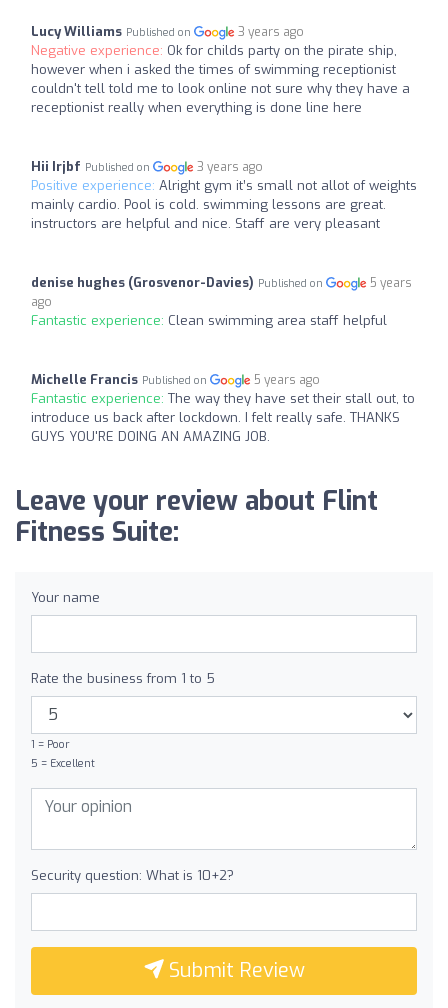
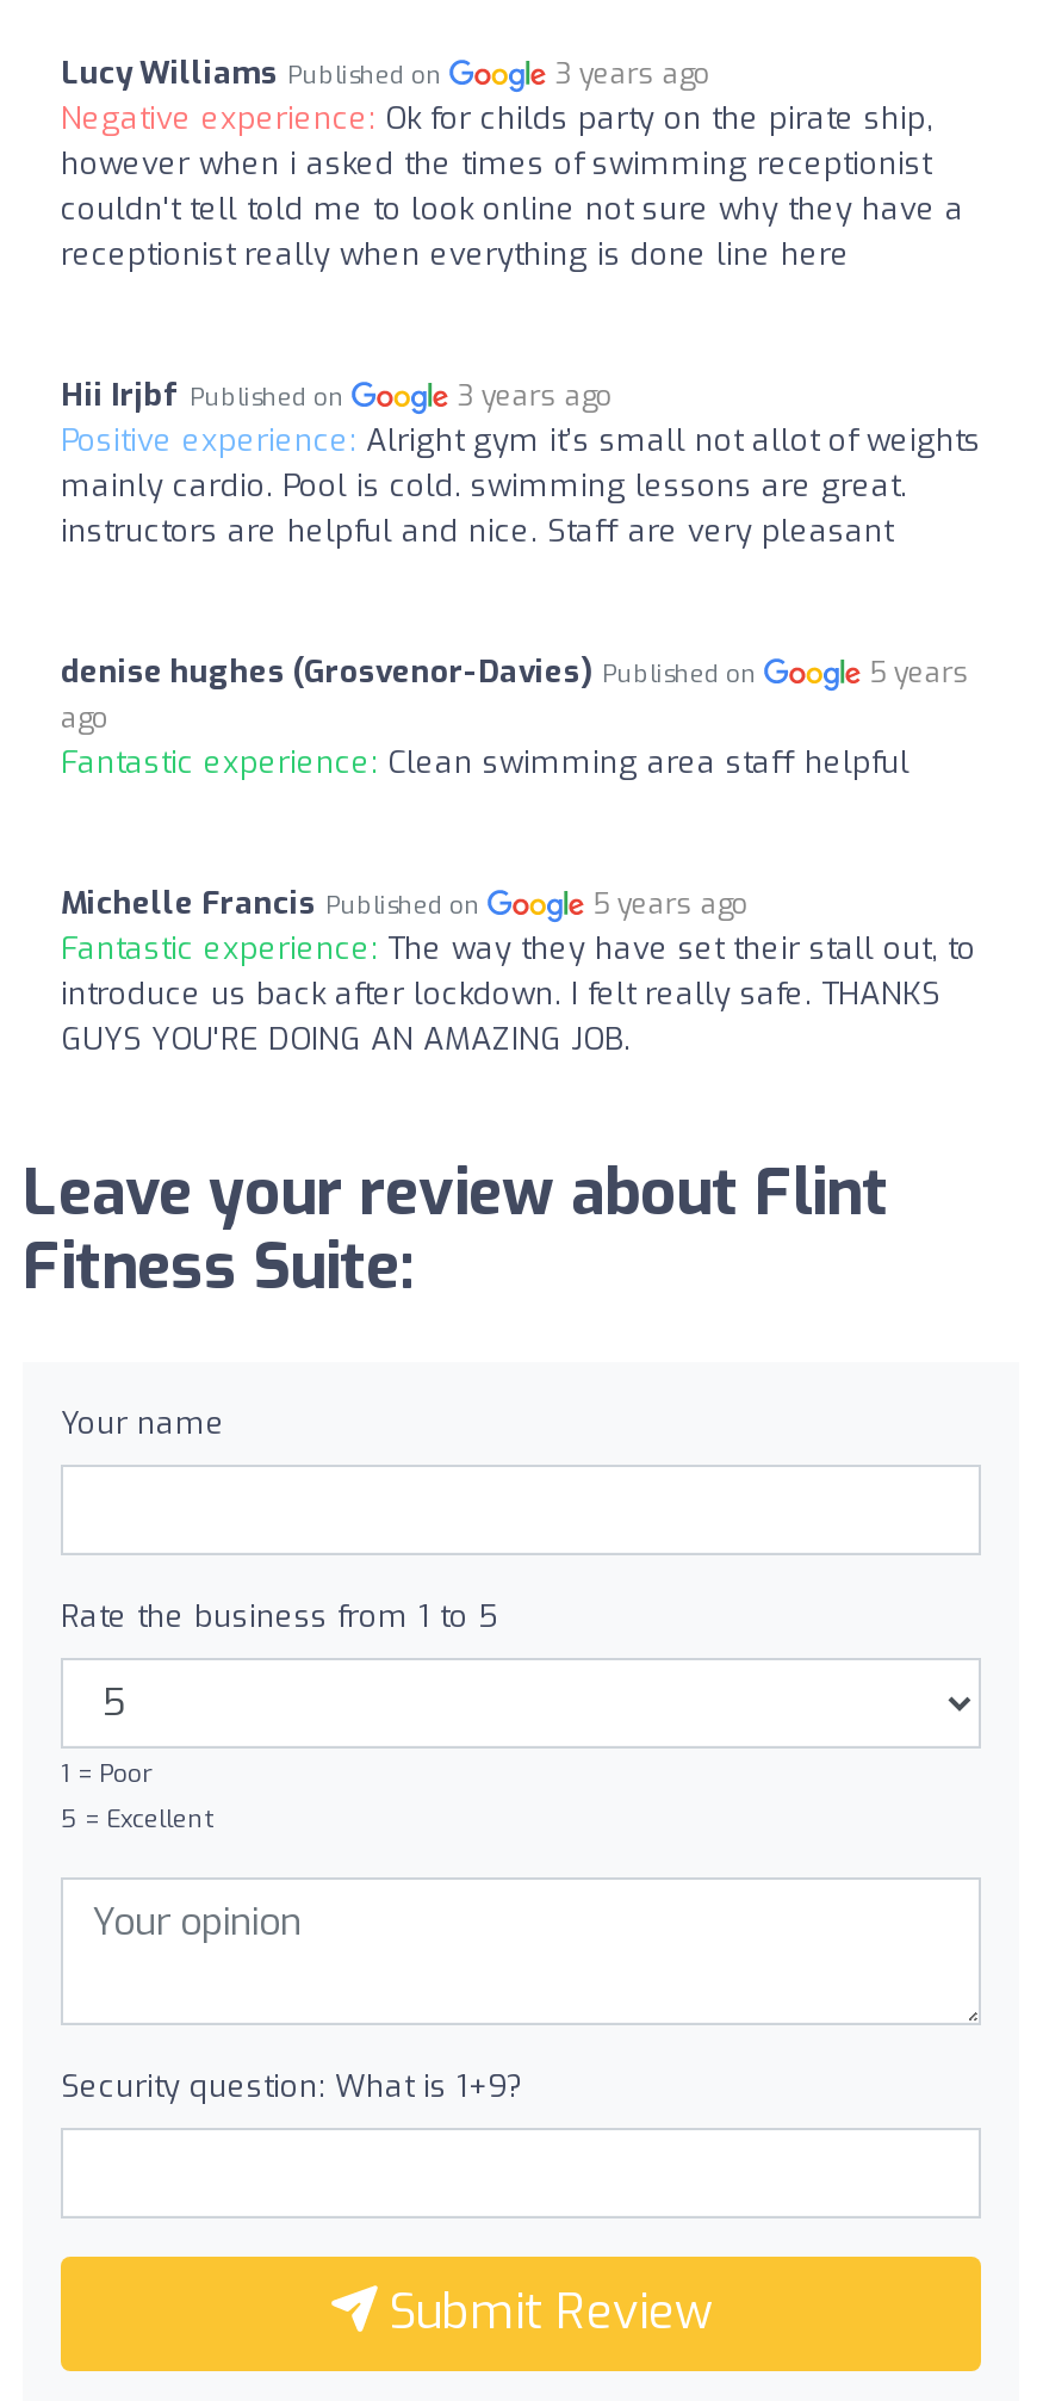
[31,866,234,883] Security question: What is 10+2? -> [61,2065,523,2105] Security question: What is 1+9?

